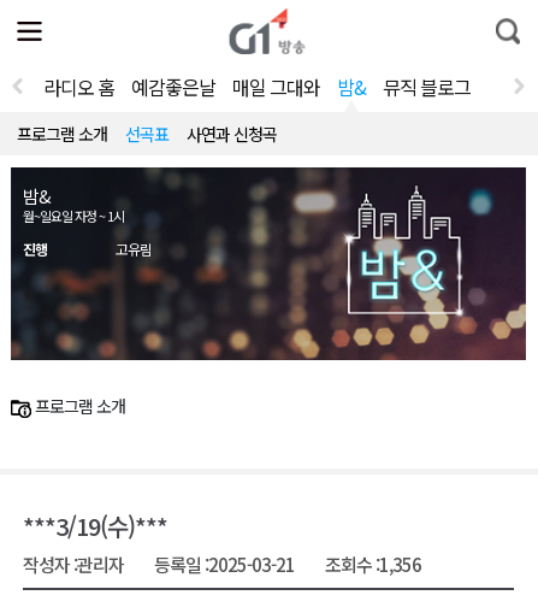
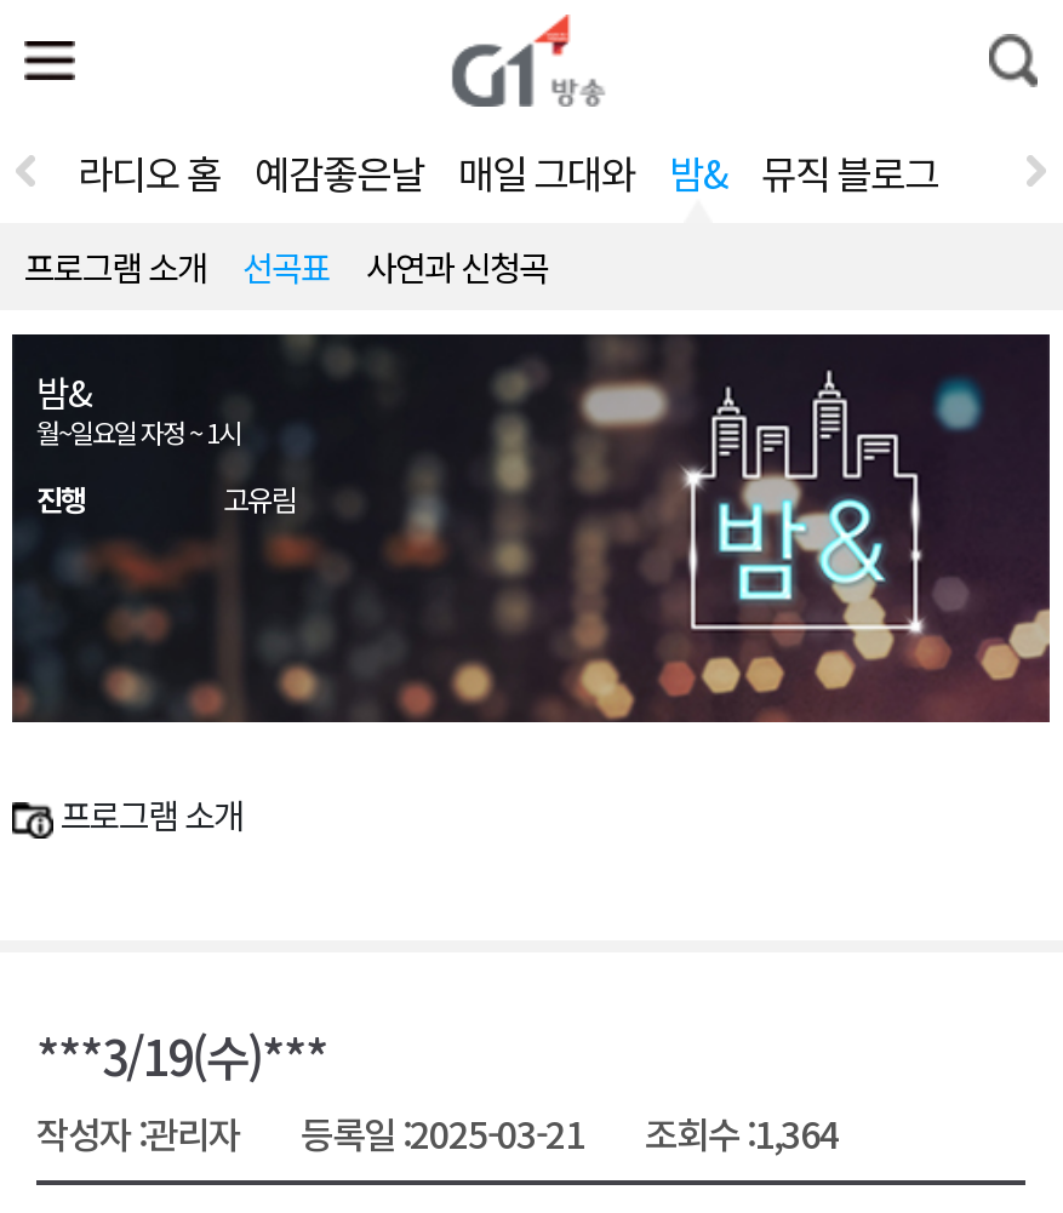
[23,551,421,577] 작성자 : 관리자 등록일 : 2025-03-21 조회수 : 1,356 -> [36,1107,839,1158] 작성자 : 관리자 등록일 : 2025-03-21 조회수 : 1,364

